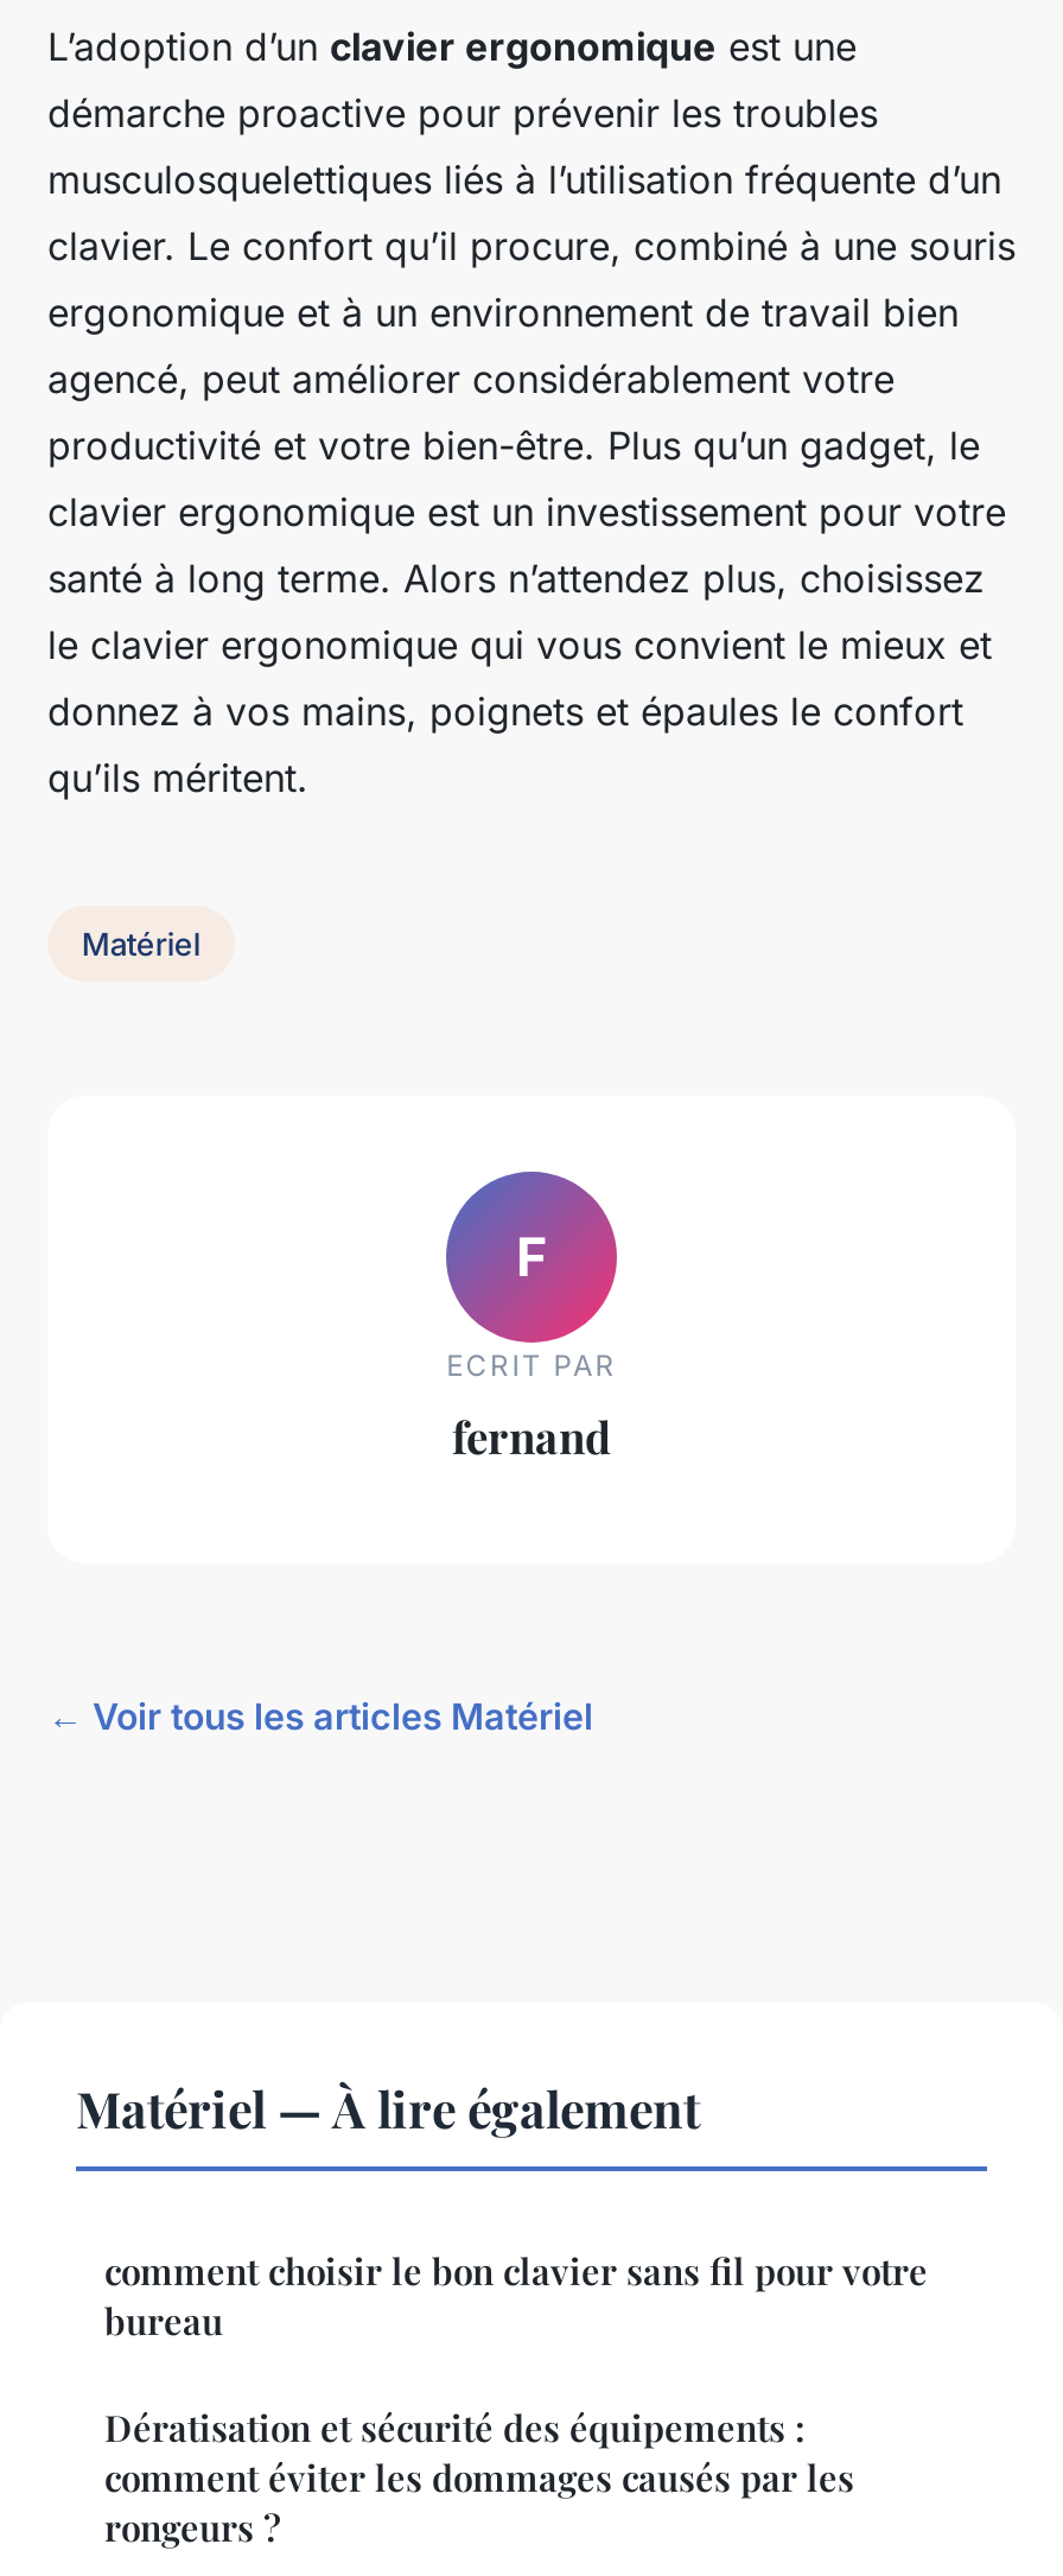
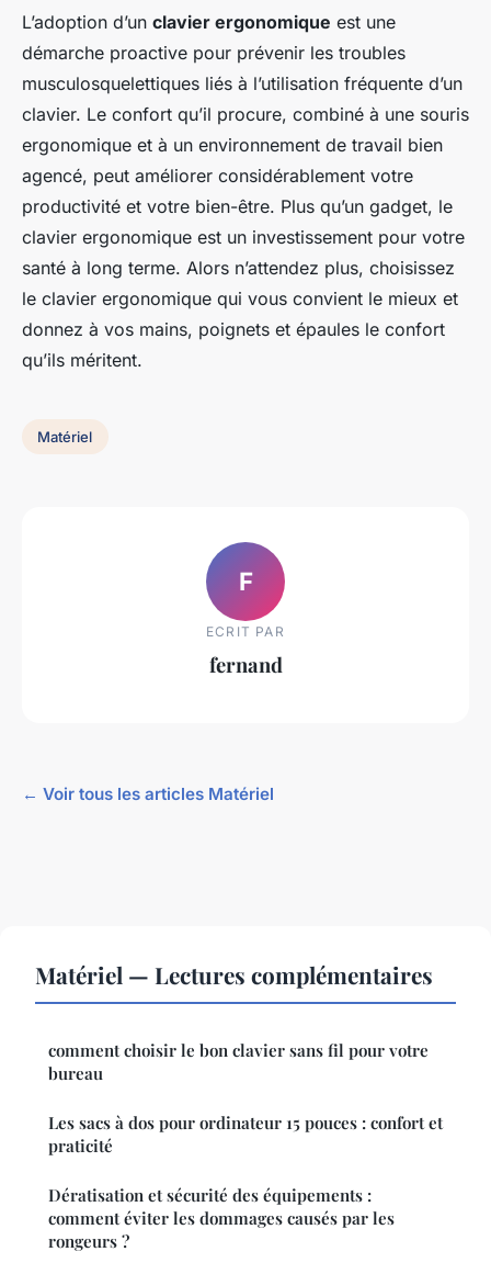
[76,2074,700,2141] Matériel — À lire également -> [35,959,433,990] Matériel — Lectures complémentaires
none -> [48,1112,443,1157] Les sacs à dos pour ordinateur 15 pouces : confort et | praticité

